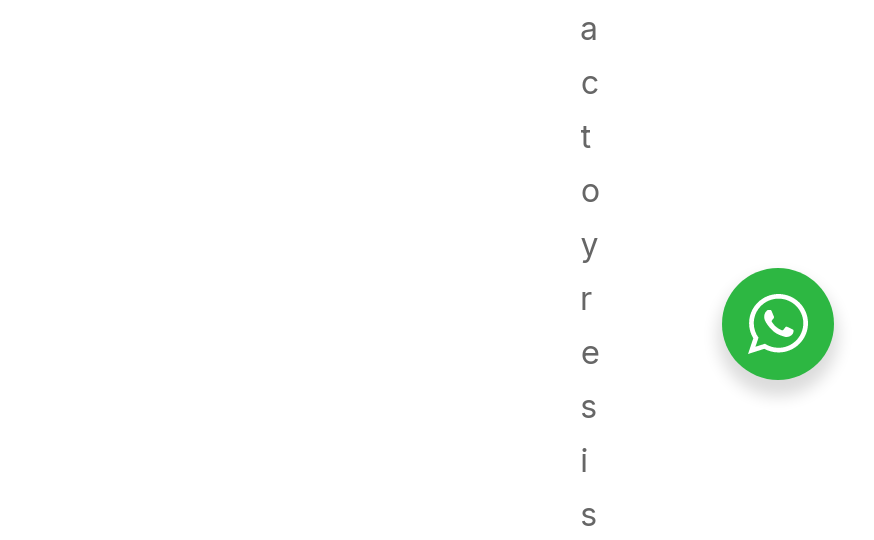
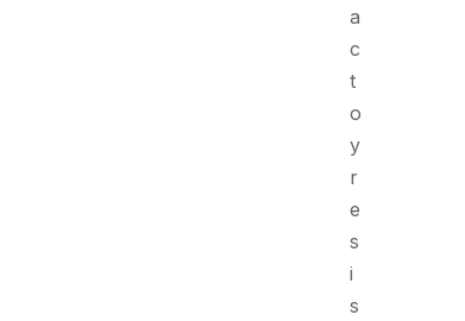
[718,266,838,392] [image] -> none

